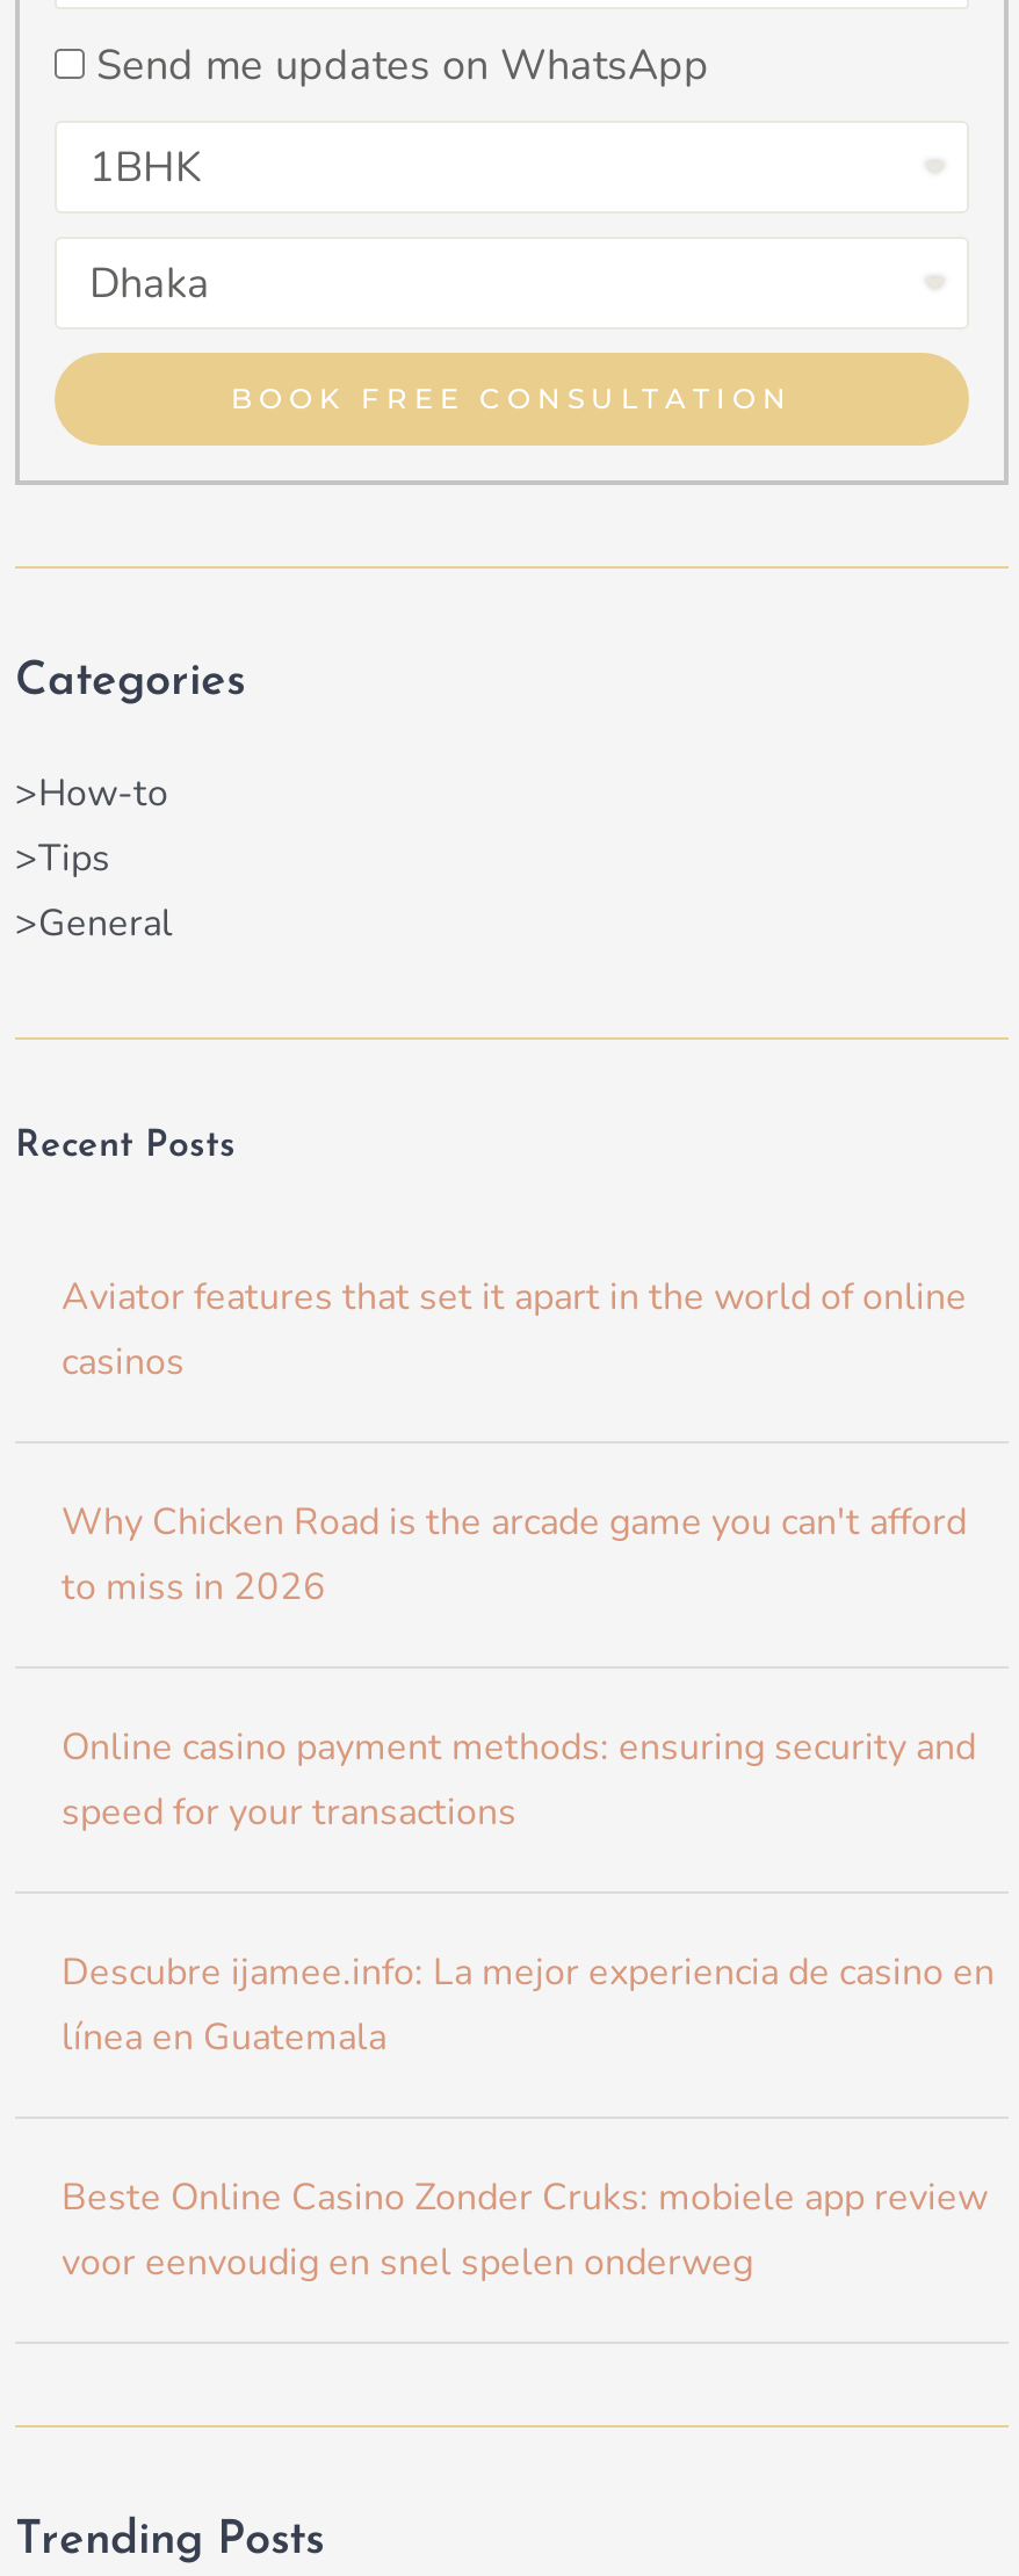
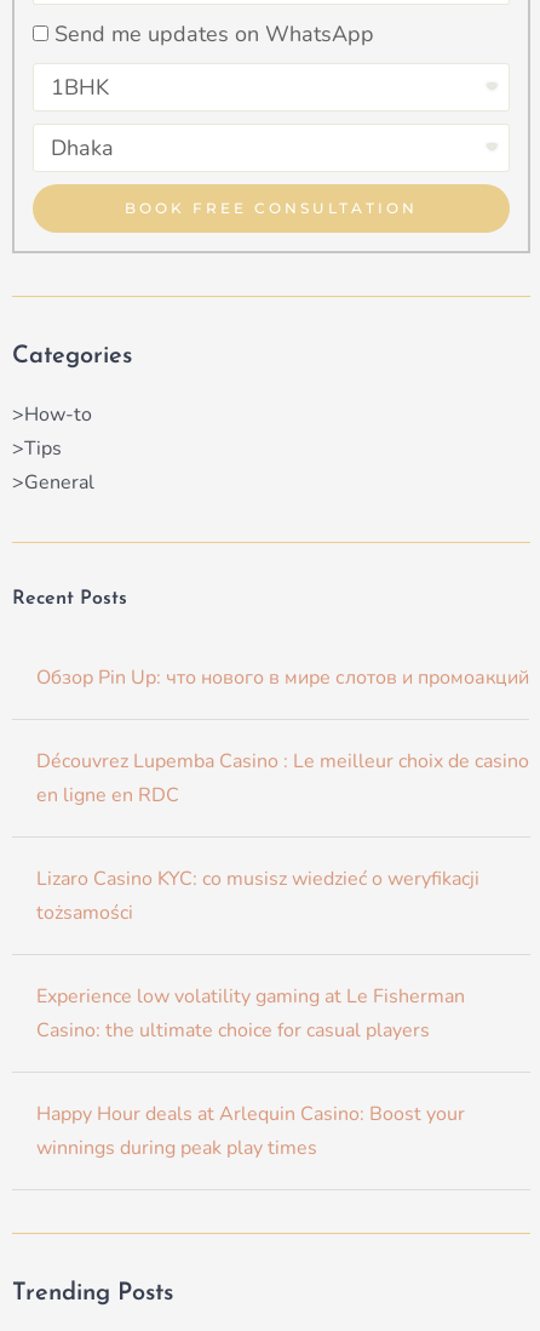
[62,1272,967,1388] Aviator features that set it apart in the world of online | casinos -> [36,665,529,691] Обзор Pin Up: что нового в мире слотов и промоакций
[62,1497,967,1613] Why Chicken Road is the arcade game you can't afford | to miss in 2026 -> [36,748,529,809] Découvrez Lupemba Casino : Le meilleur choix de casino | en ligne en RDC
[62,1722,976,1838] Online casino payment methods: ensuring security and | speed for your transactions -> [36,866,479,927] Lizaro Casino KYC: co musisz wiedzieć o weryfikacji | tożsamości
[62,1947,995,2063] Descubre ijamee.info: La mejor experiencia de casino en | línea en Guatemala -> [36,984,465,1044] Experience low volatility gaming at Le Fisherman | Casino: the ultimate choice for casual players
[62,2172,988,2288] Beste Online Casino Zonder Cruks: mobiele app review | voor eenvoudig en snel spelen onderweg -> [36,1101,465,1162] Happy Hour deals at Arlequin Casino: Boost your | winnings during peak play times

